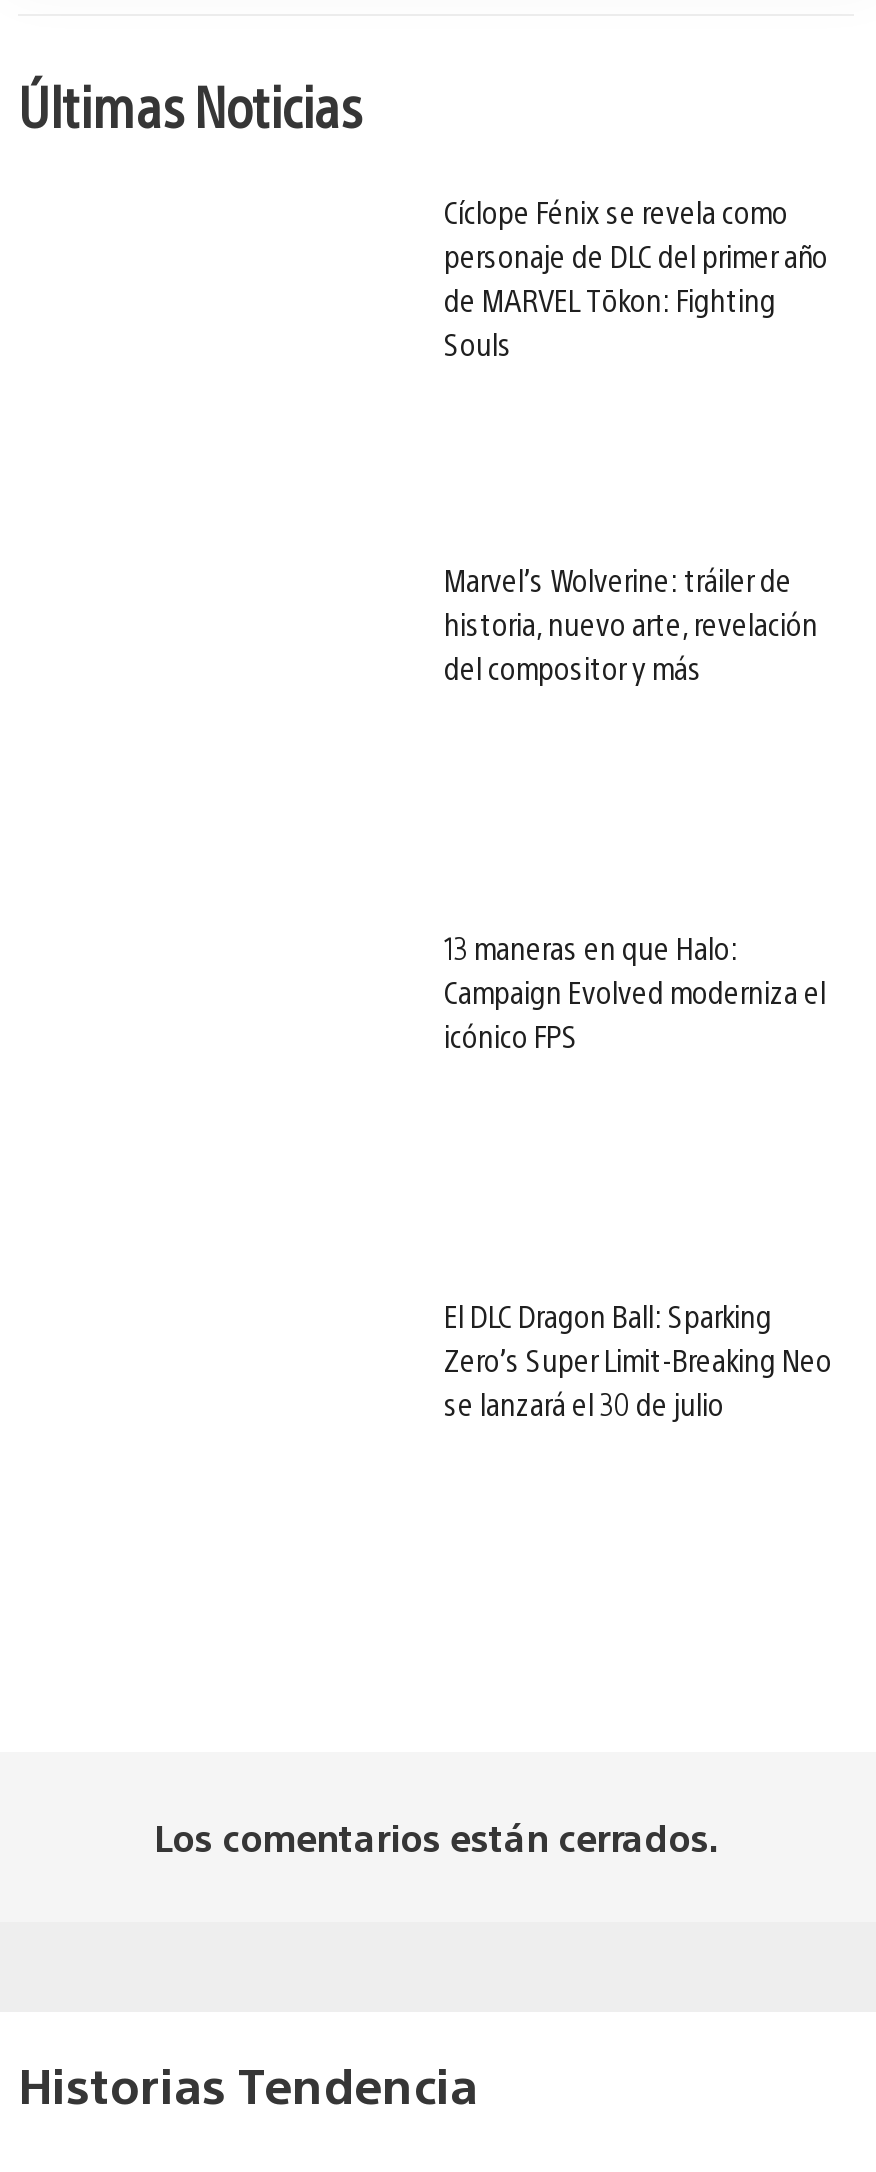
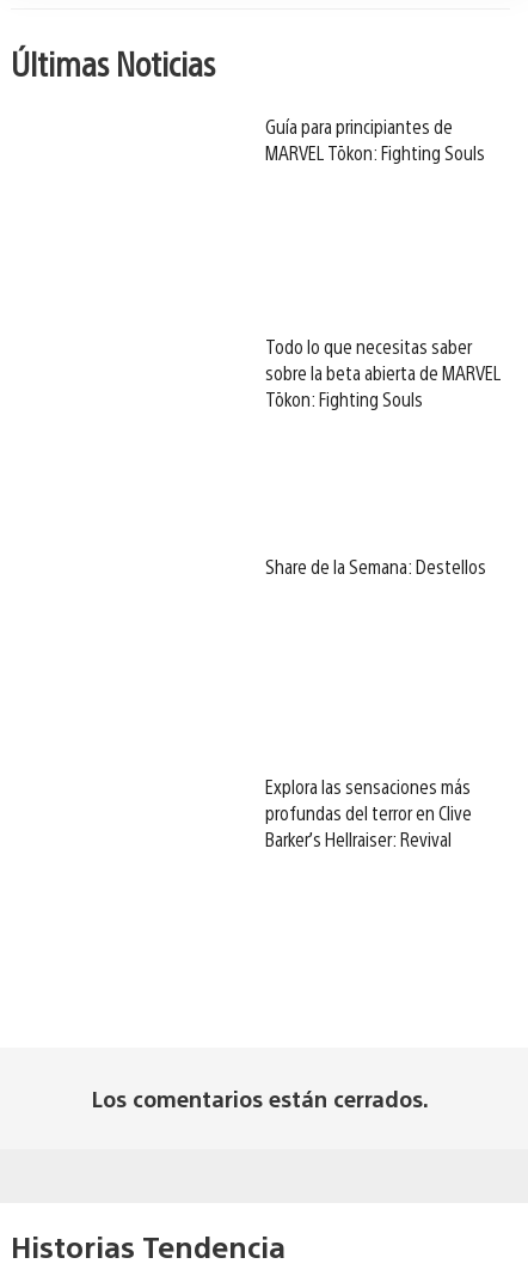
[444,190,828,364] Cíclope Fénix se revela como | personaje de DLC del primer año | de MARVEL Tōkon: Fighting | Souls -> [265,114,485,165] Guía para principiantes de | MARVEL Tōkon: Fighting Souls
[444,558,818,688] Marvel’s Wolverine: tráiler de | historia, nuevo arte, revelación | del compositor y más -> [265,334,501,411] Todo lo que necesitas saber | sobre la beta abierta de MARVEL | Tōkon: Fighting Souls
[444,926,826,1056] 13 maneras en que Halo: | Campaign Evolved moderniza el | icónico FPS -> [265,554,486,579] Share de la Semana: Destellos
[444,1294,832,1424] El DLC Dragon Ball: Sparking | Zero’s Super Limit-Breaking Neo | se lanzará el 30 de julio -> [265,774,472,851] Explora las sensaciones más | profundas del terror en Clive | Barker’s Hellraiser: Revival

